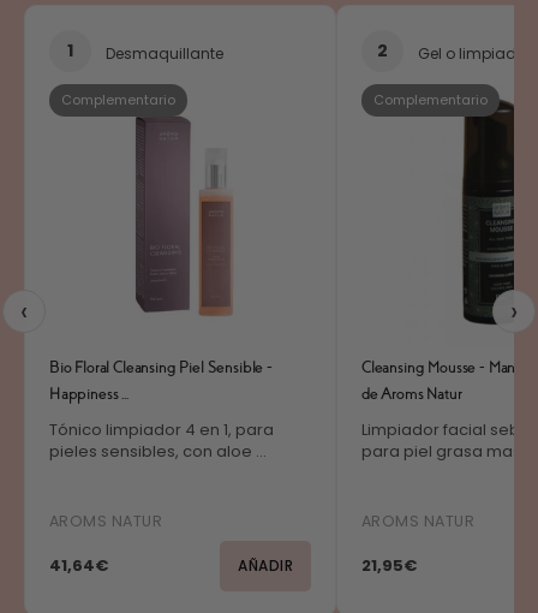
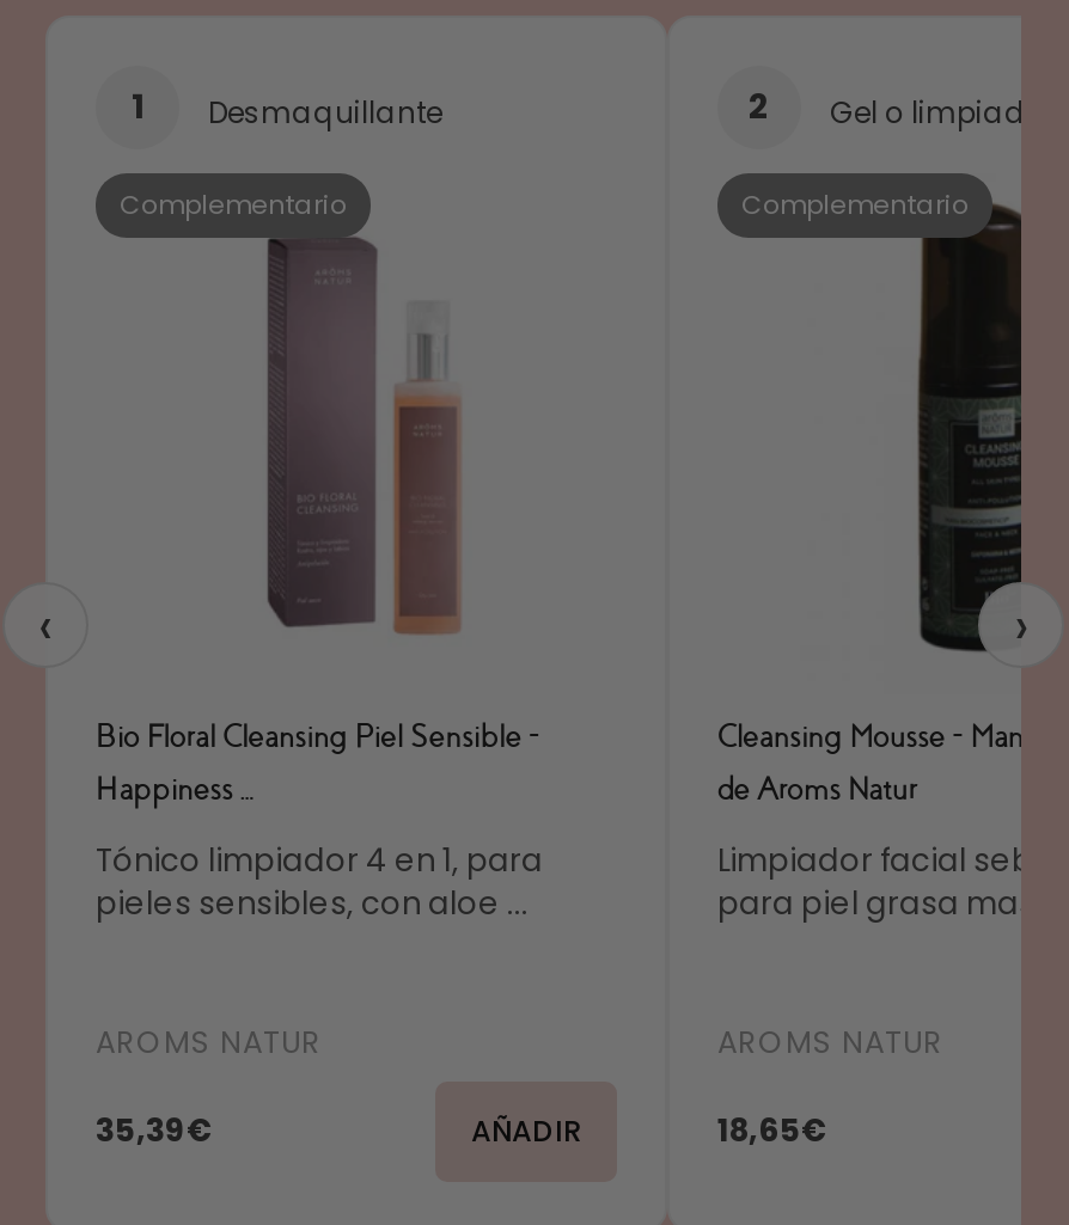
[49,554,108,577] 41,64€ -> [96,1107,213,1153] 35,39€
[361,554,417,577] 21,95€ -> [717,1107,827,1153] 18,65€

